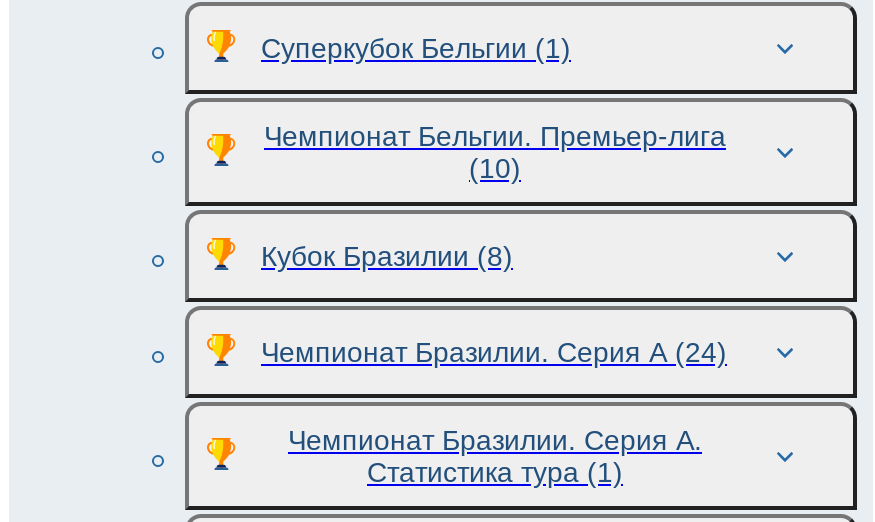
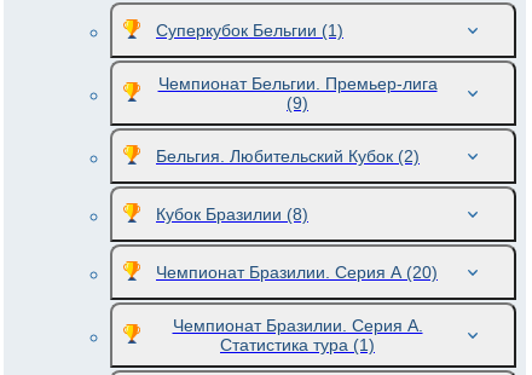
[469,152,521,184] (10) -> [156,93,420,166] (9) | Бельгия. Любительский Кубок (2)
[261,336,727,368] Чемпионат Бразилии. Серия A (24) -> [156,262,438,282] Чемпионат Бразилии. Серия A (20)

